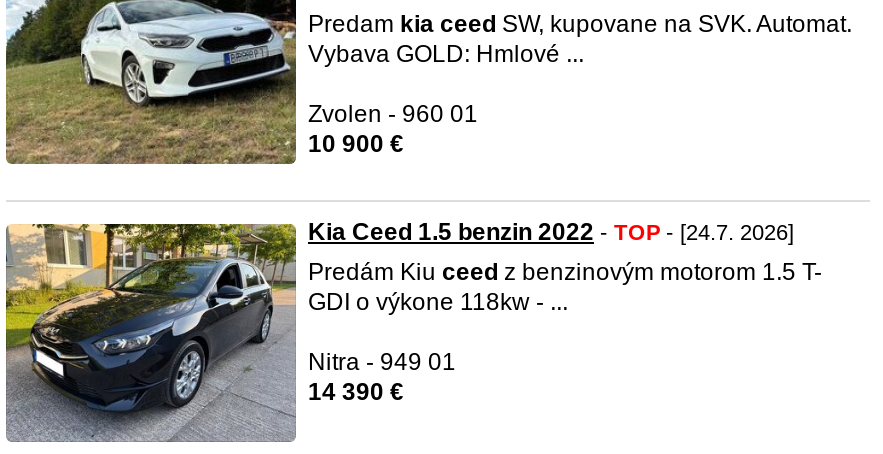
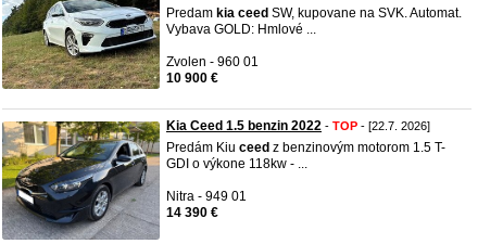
[308,218,794,246] Kia Ceed 1.5 benzin 2022 - TOP - [24.7. 2026] -> [166,118,430,133] Kia Ceed 1.5 benzin 2022 - TOP - [22.7. 2026]

